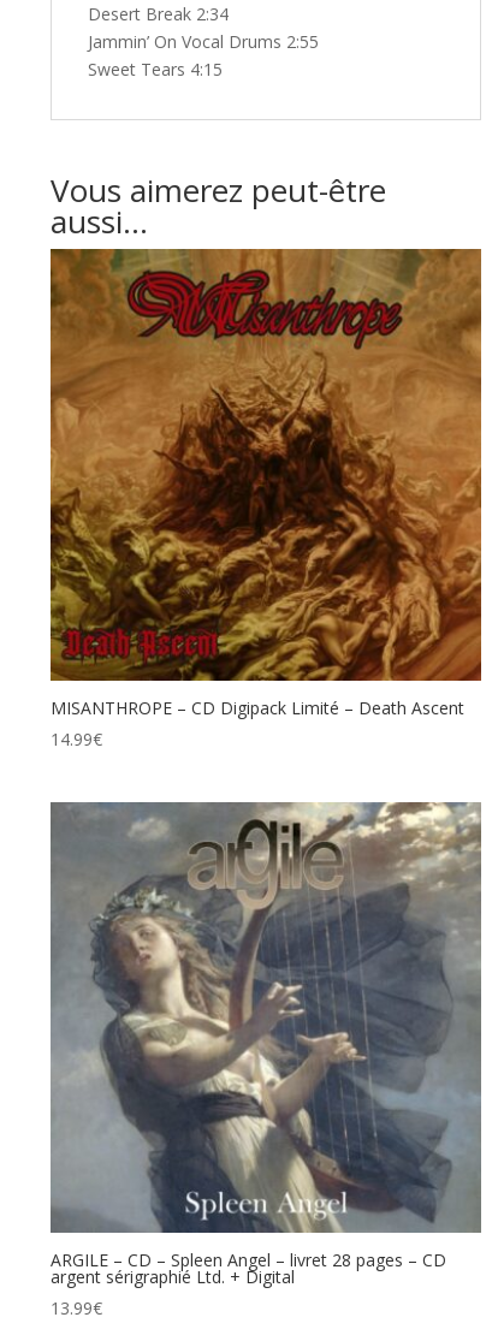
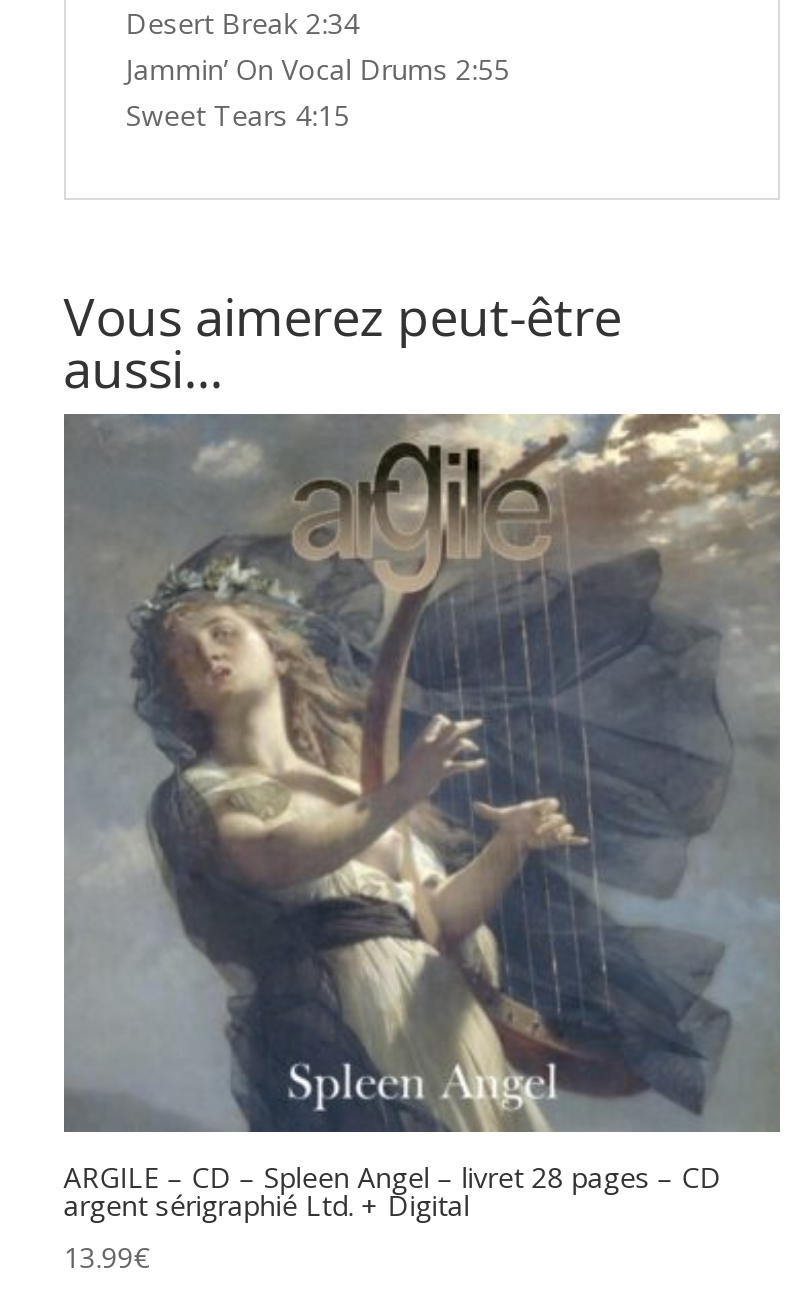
[49,248,482,750] [image] | MISANTHROPE – CD Digipack Limité – Death Ascent | 14.99€ -> none

